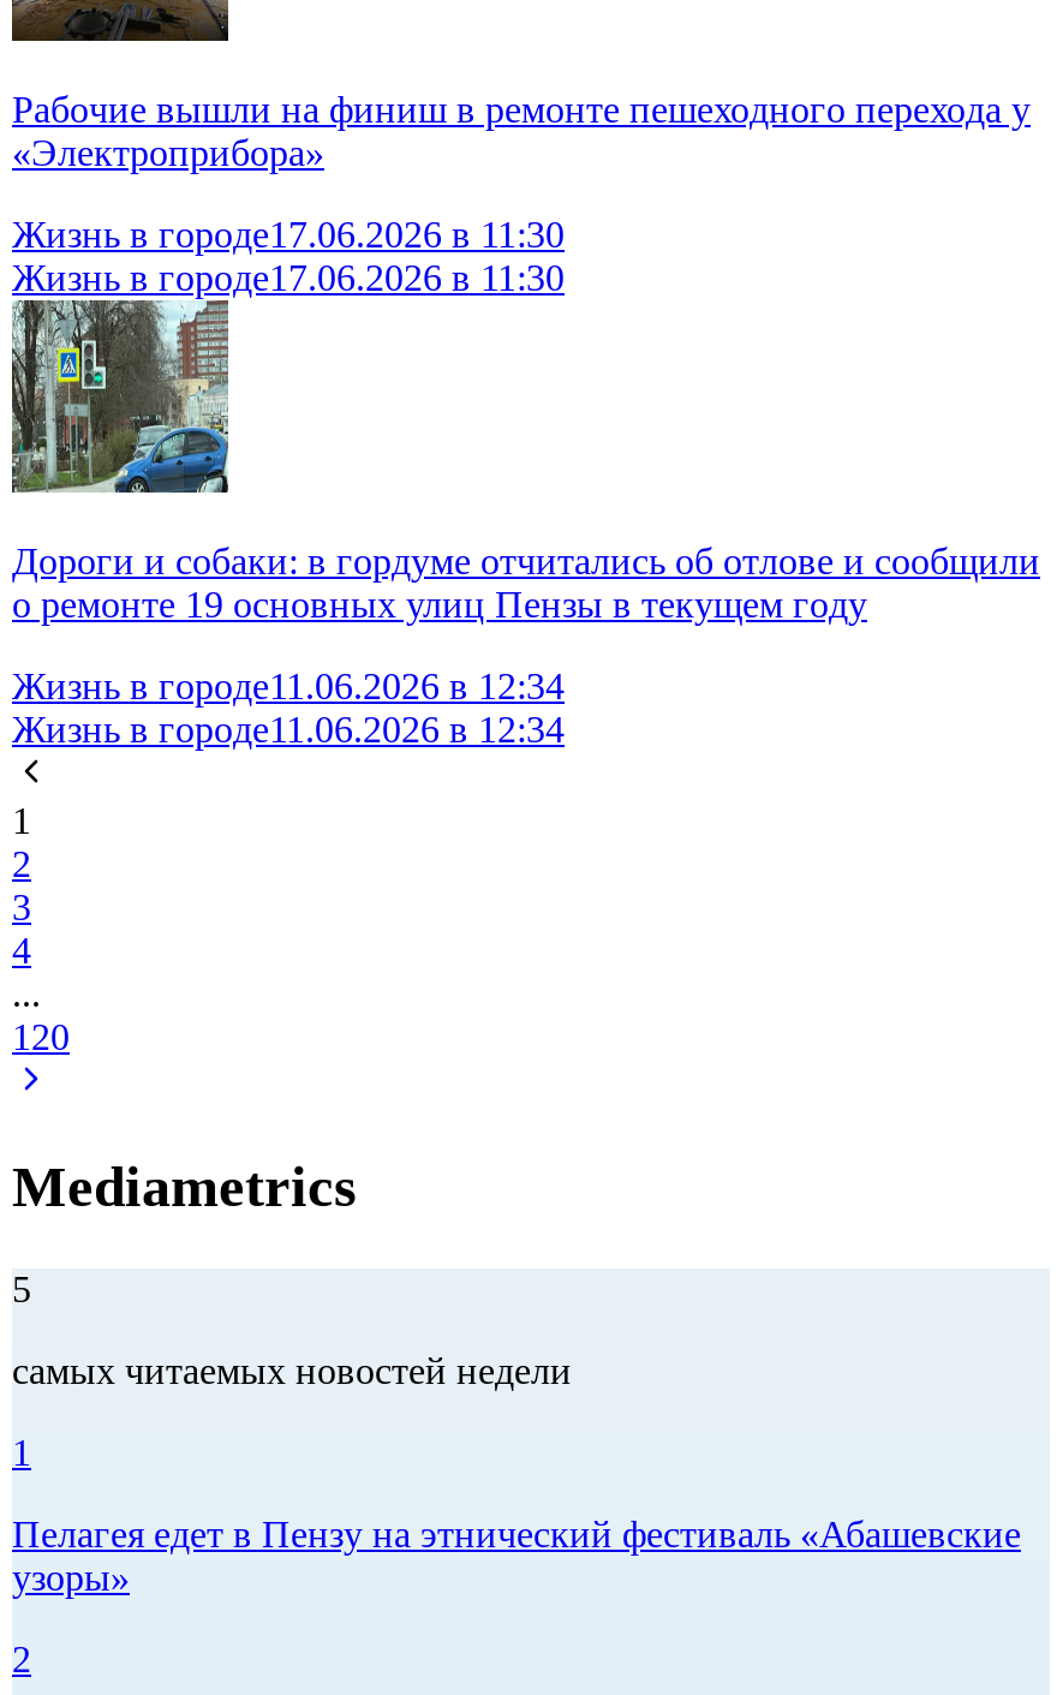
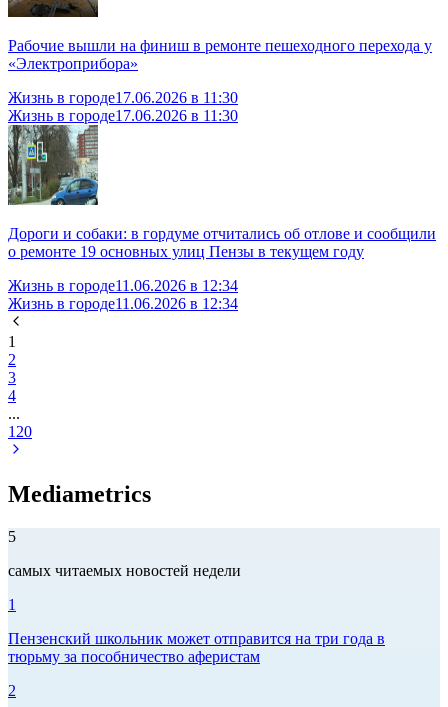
[12,1512,1021,1596] Пелагея едет в Пензу на этнический фестиваль «Абашевские | узоры» -> [8,629,385,664] Пензенский школьник может отправится на три года в | тюрьму за пособничество аферистам

